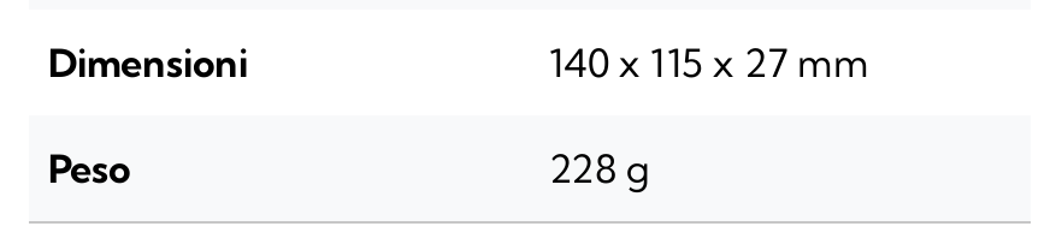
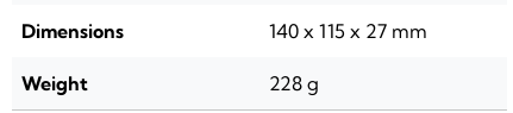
[48,38,248,87] Dimensioni -> [21,19,124,43] Dimensions
[48,144,130,192] Peso -> [21,71,88,95] Weight

